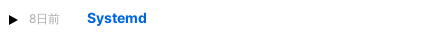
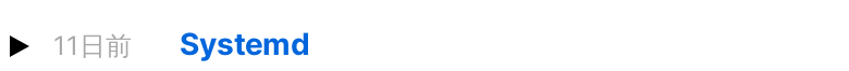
[29,9,147,26] 8日前 Systemd -> [53,23,310,60] 11日前 Systemd

